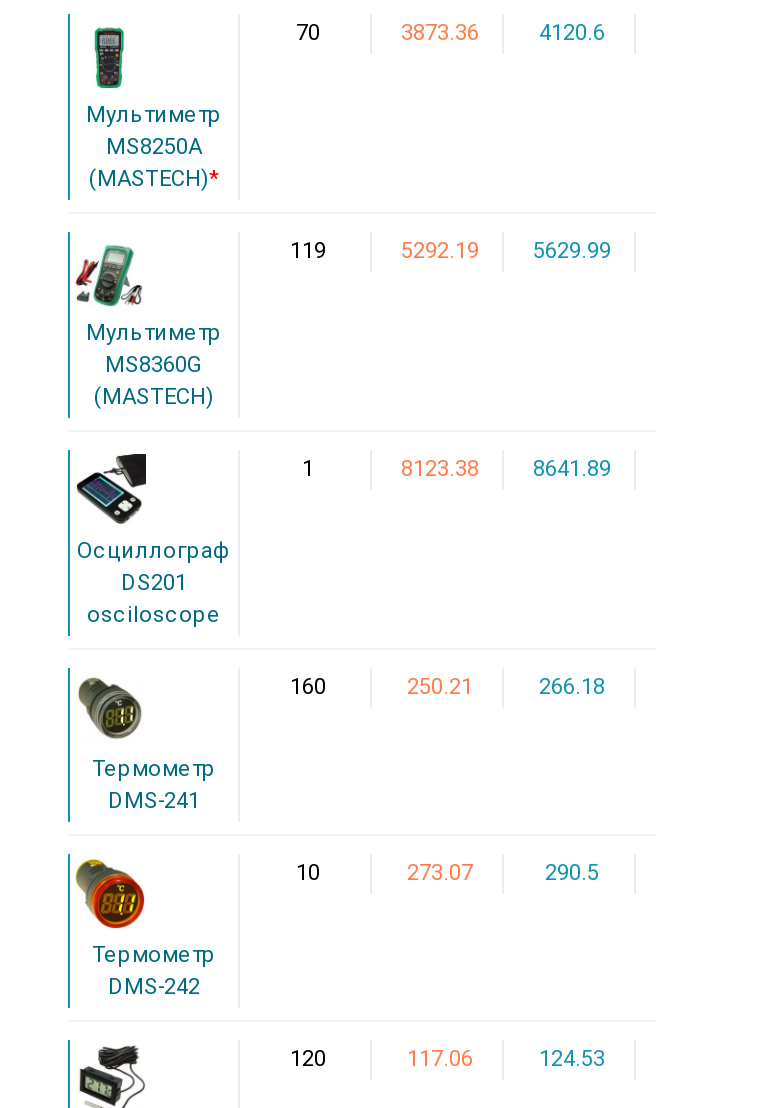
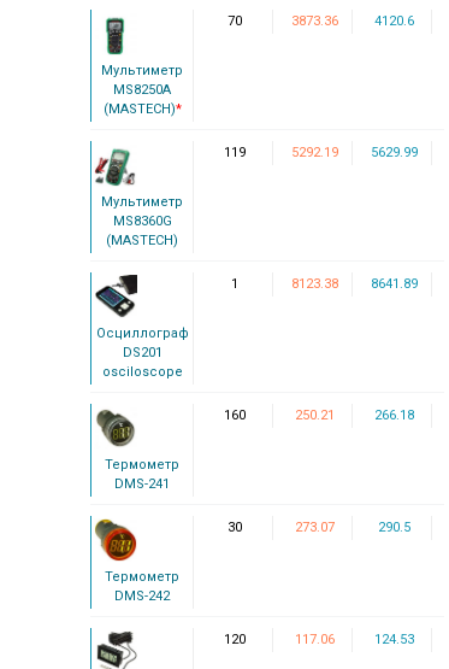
[296,861,320,887] 10 -> [228,520,242,536] 30

